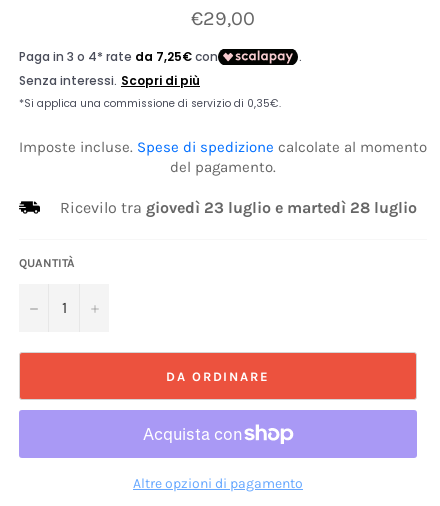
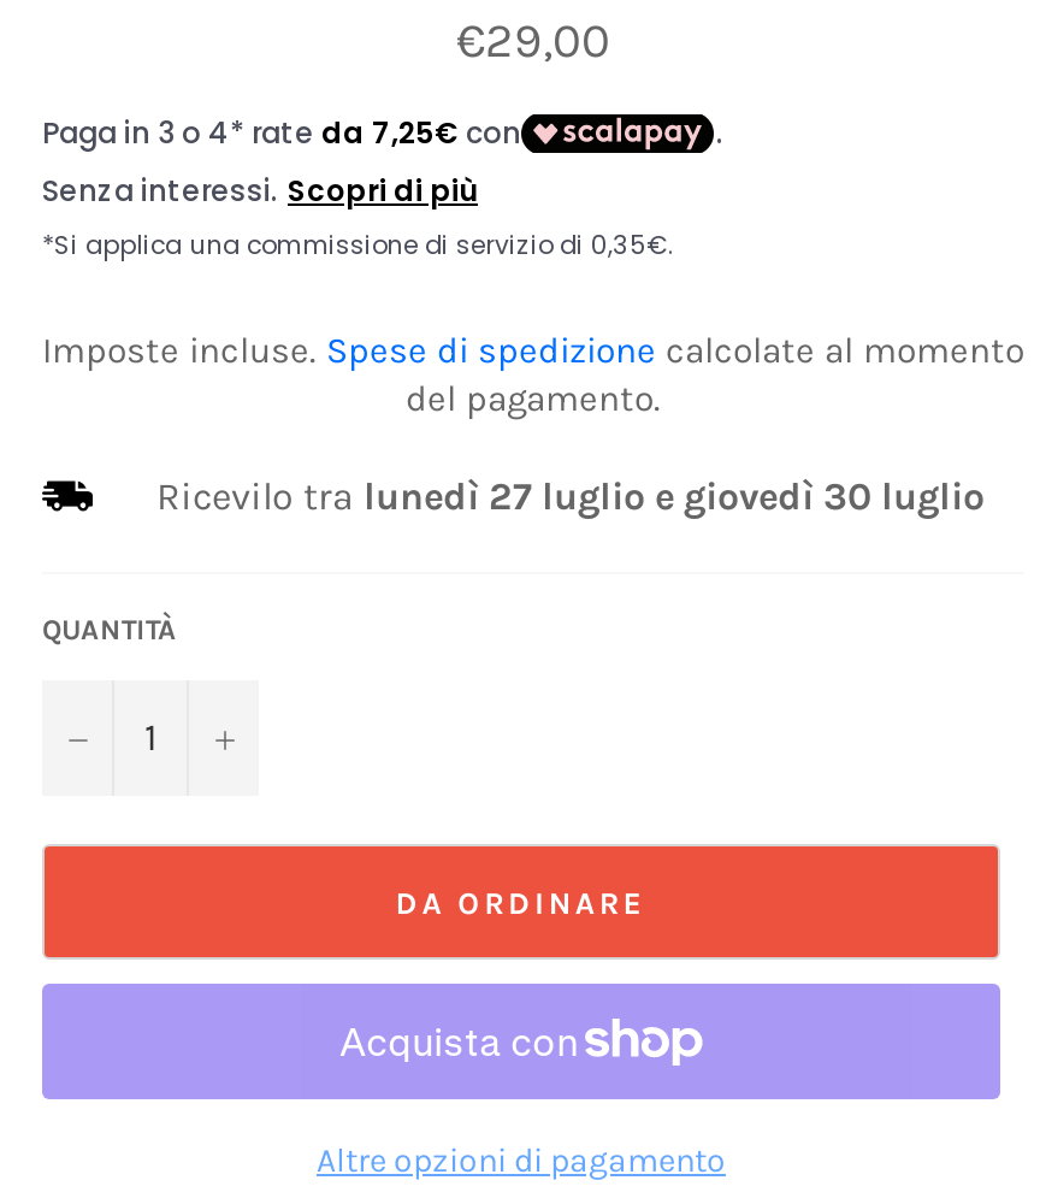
[60,198,417,217] Ricevilo tra giovedì 23 luglio e martedì 28 luglio -> [156,473,985,519] Ricevilo tra lunedì 27 luglio e giovedì 30 luglio

